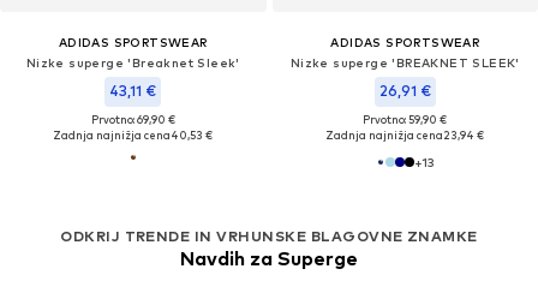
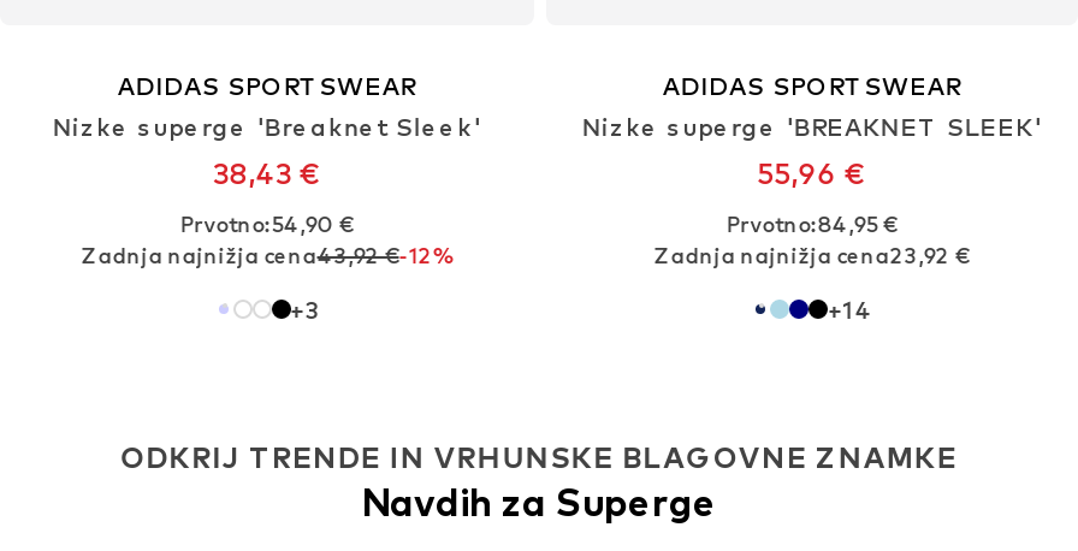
[53,82,213,142] 43,11 € | Prvotno: 69,90 € | Zadnja najnižja cena 40,53 € -> [81,156,452,325] 38,43 € | Prvotno: 54,90 € | Zadnja najnižja cena43,92 €-12% | +3
[379,82,431,100] 26,91 € -> [757,156,866,192] 55,96 €
[363,113,447,127] Prvotno: 59,90 € -> [726,212,897,238] Prvotno: 84,95 €
[326,129,484,142] Zadnja najnižja cena23,94 € -> [654,243,969,269] Zadnja najnižja cena23,92 €
[414,156,434,170] +13 -> [828,296,872,325] +14

